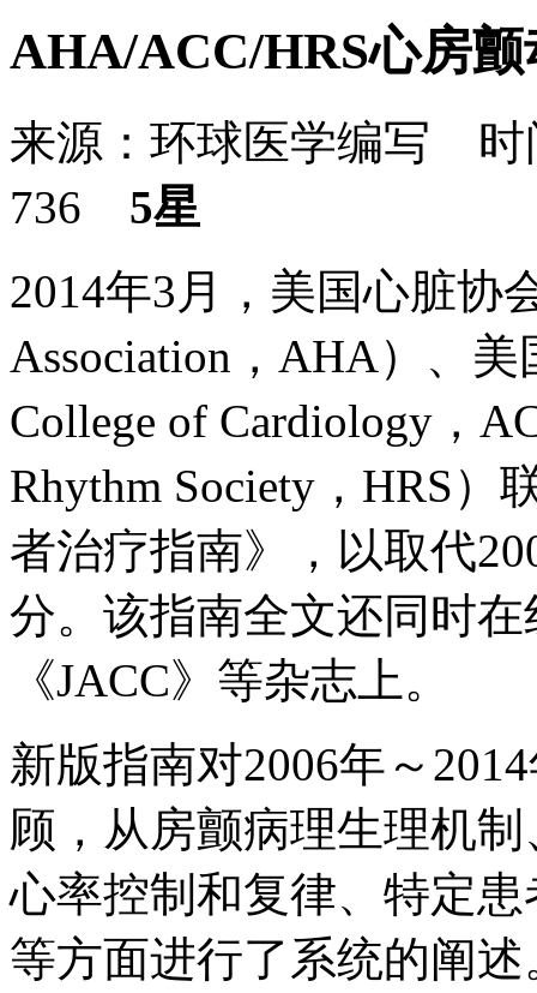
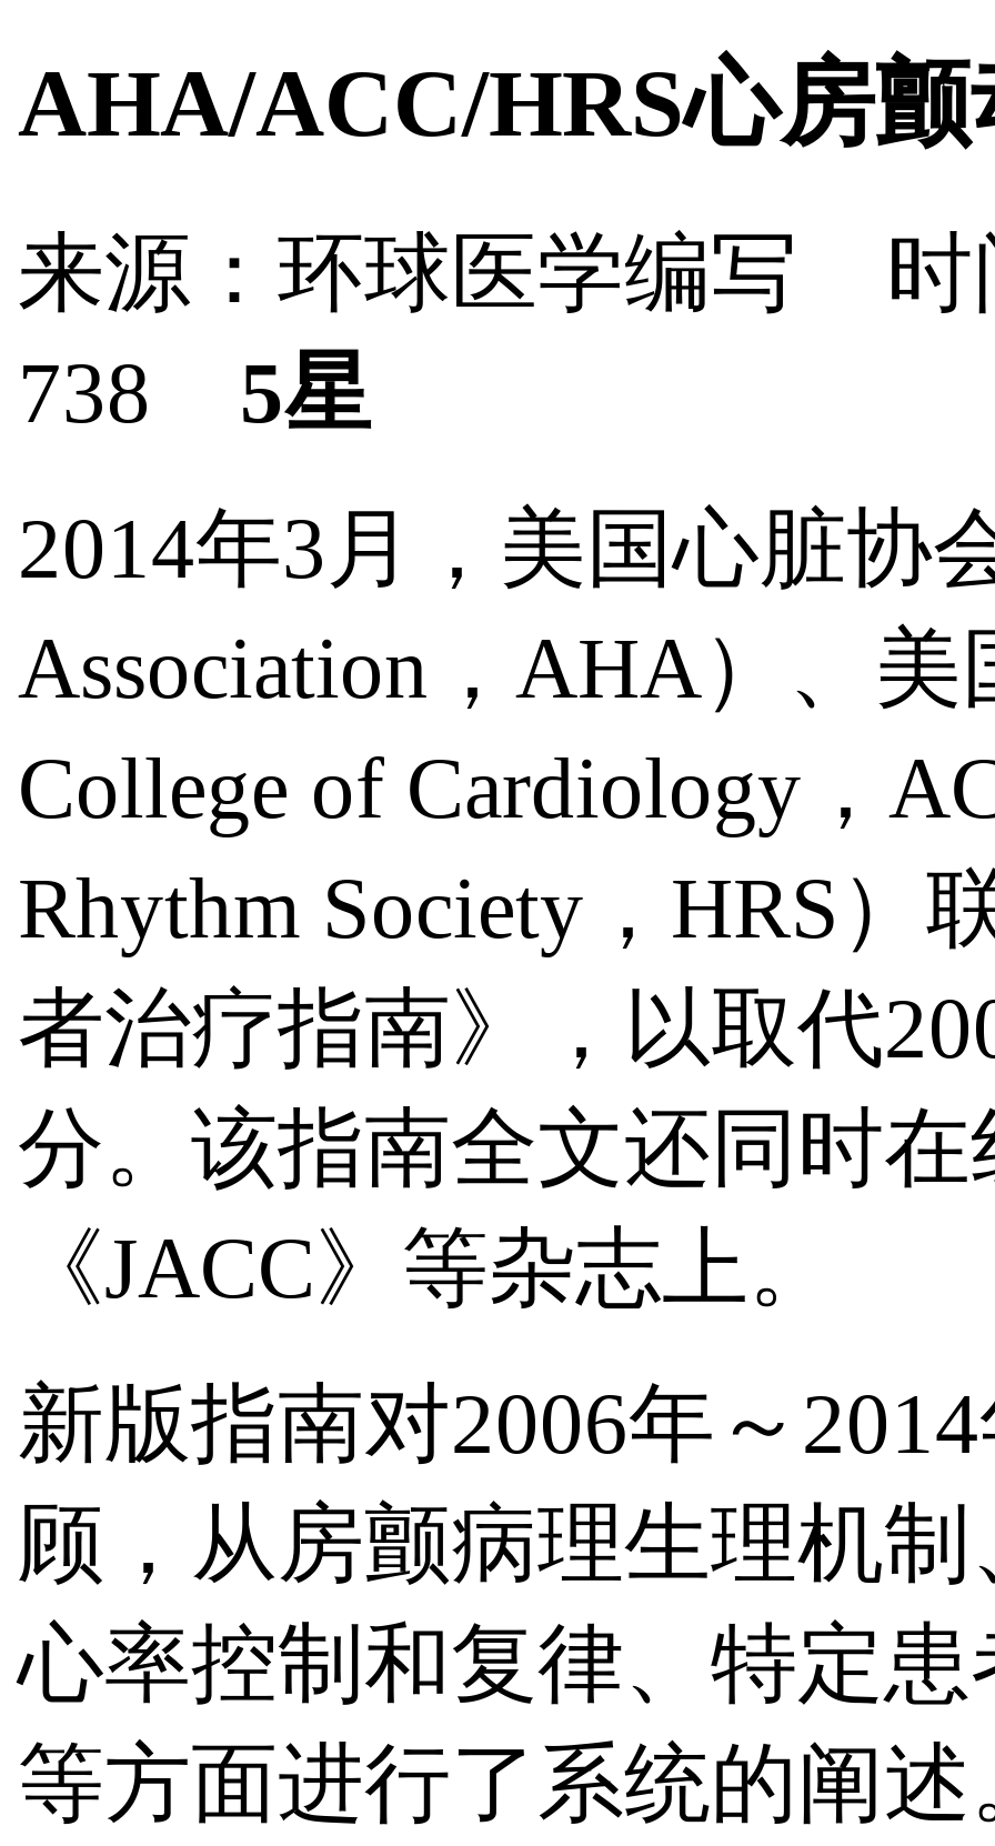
[10,181,200,233] 736 5星 -> [18,344,371,439] 738 5星

